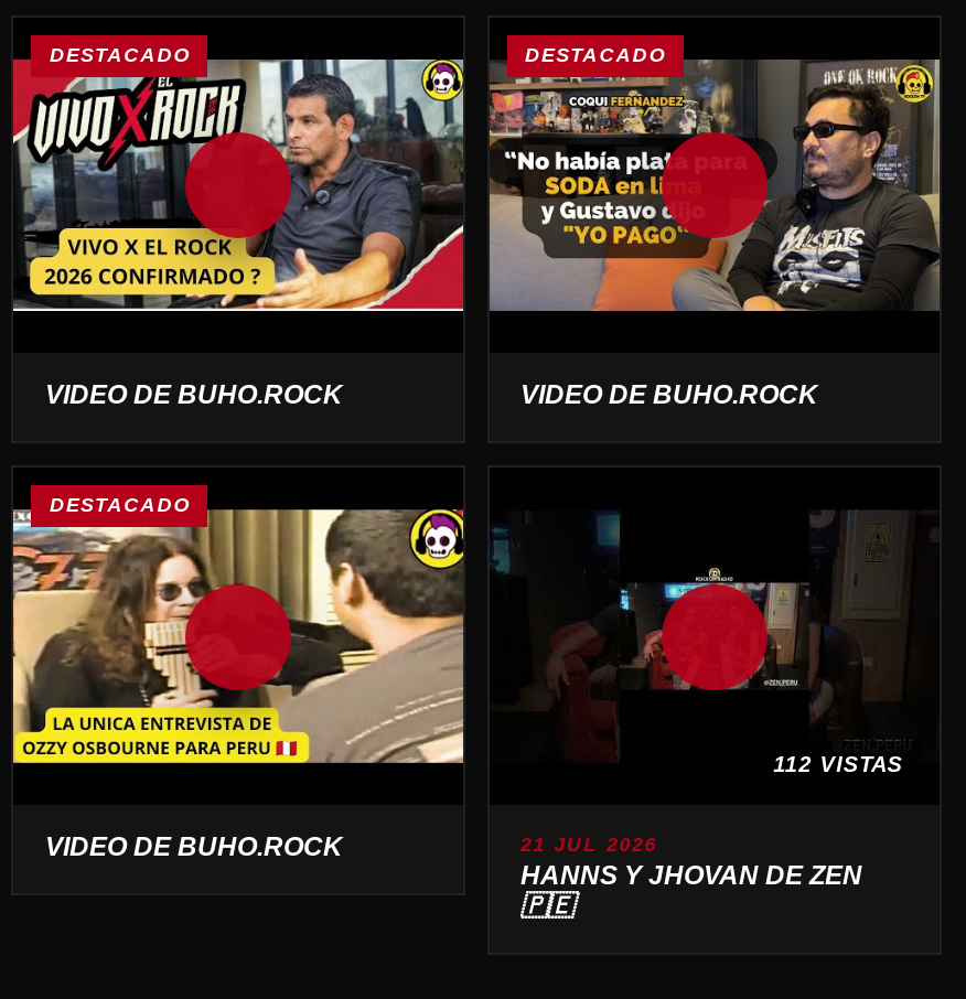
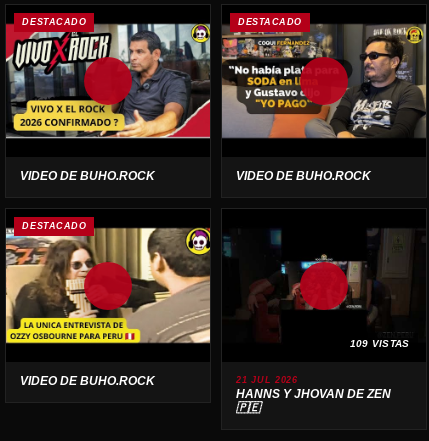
[773,752,903,776] 112 VISTAS -> [350,338,410,349] 109 VISTAS

